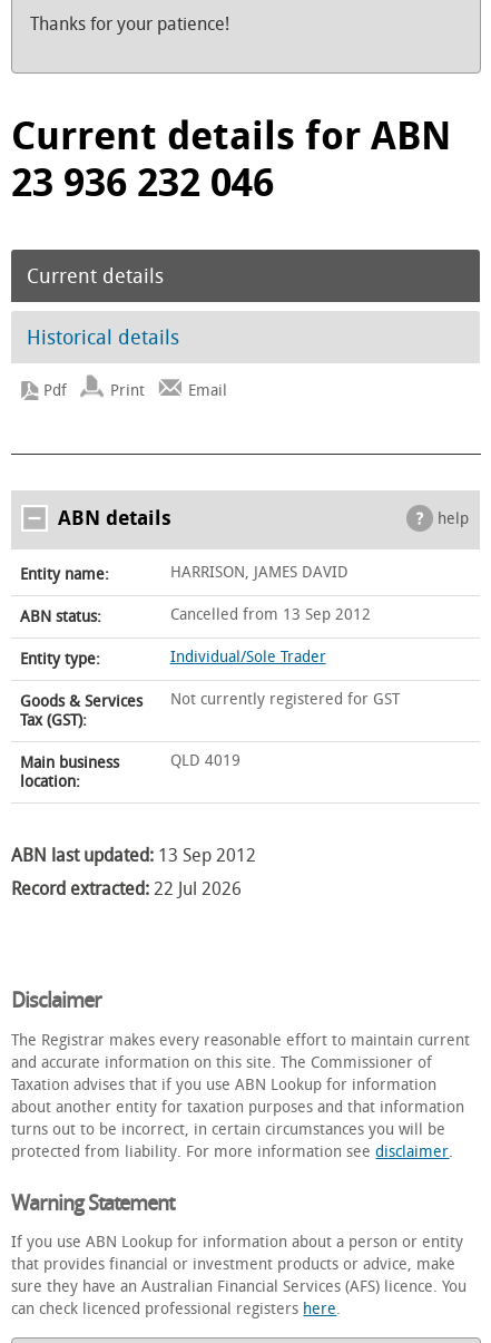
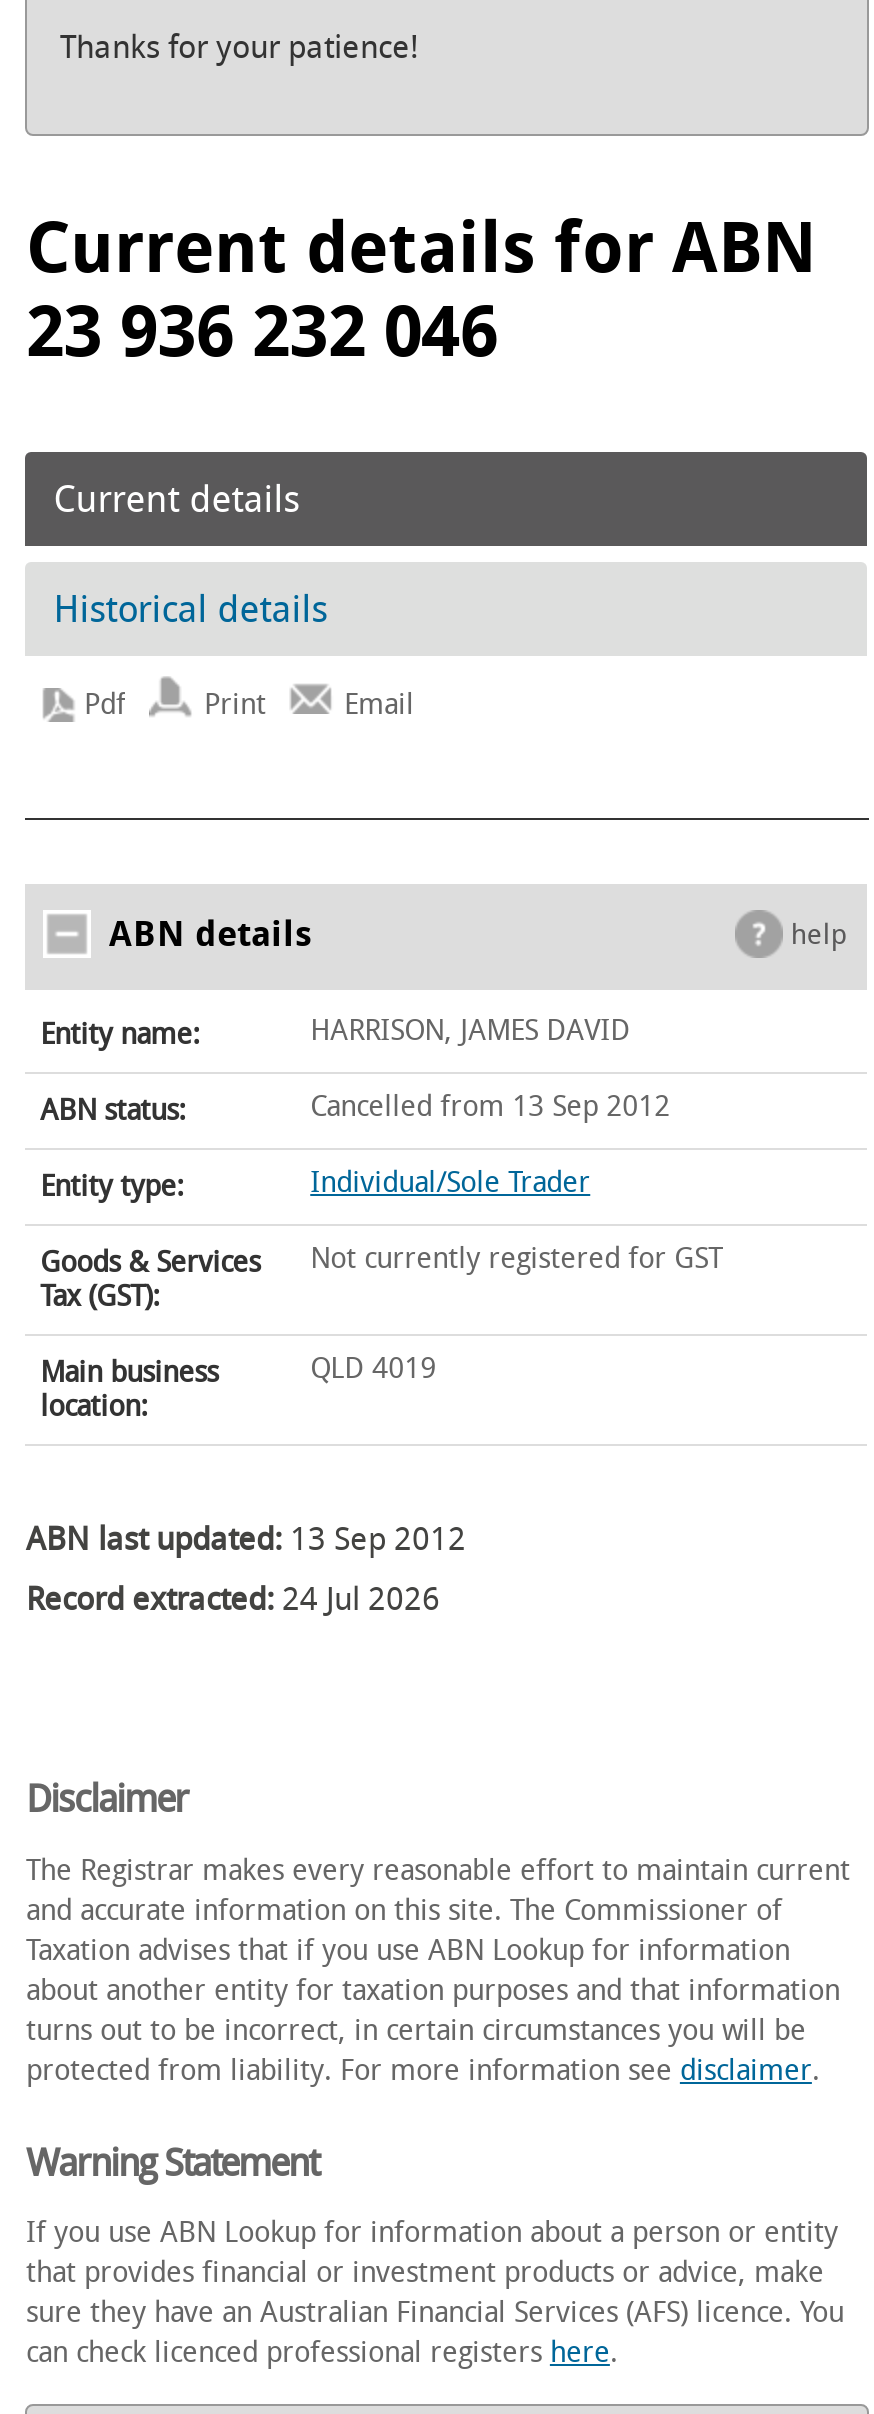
[12,878,242,899] Record extracted: 22 Jul 2026 -> [26,1580,440,1618] Record extracted: 24 Jul 2026

